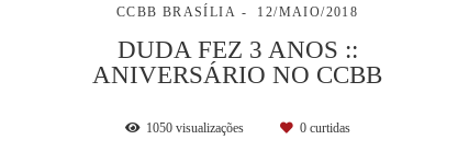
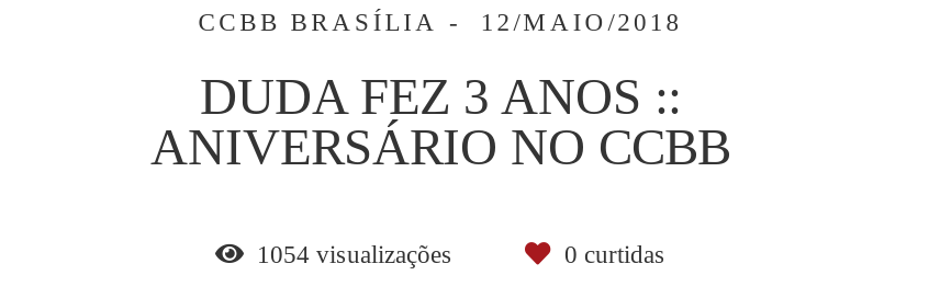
[146,122,247,136] 1050 visualizações -> [257,241,459,270] 1054 visualizações

